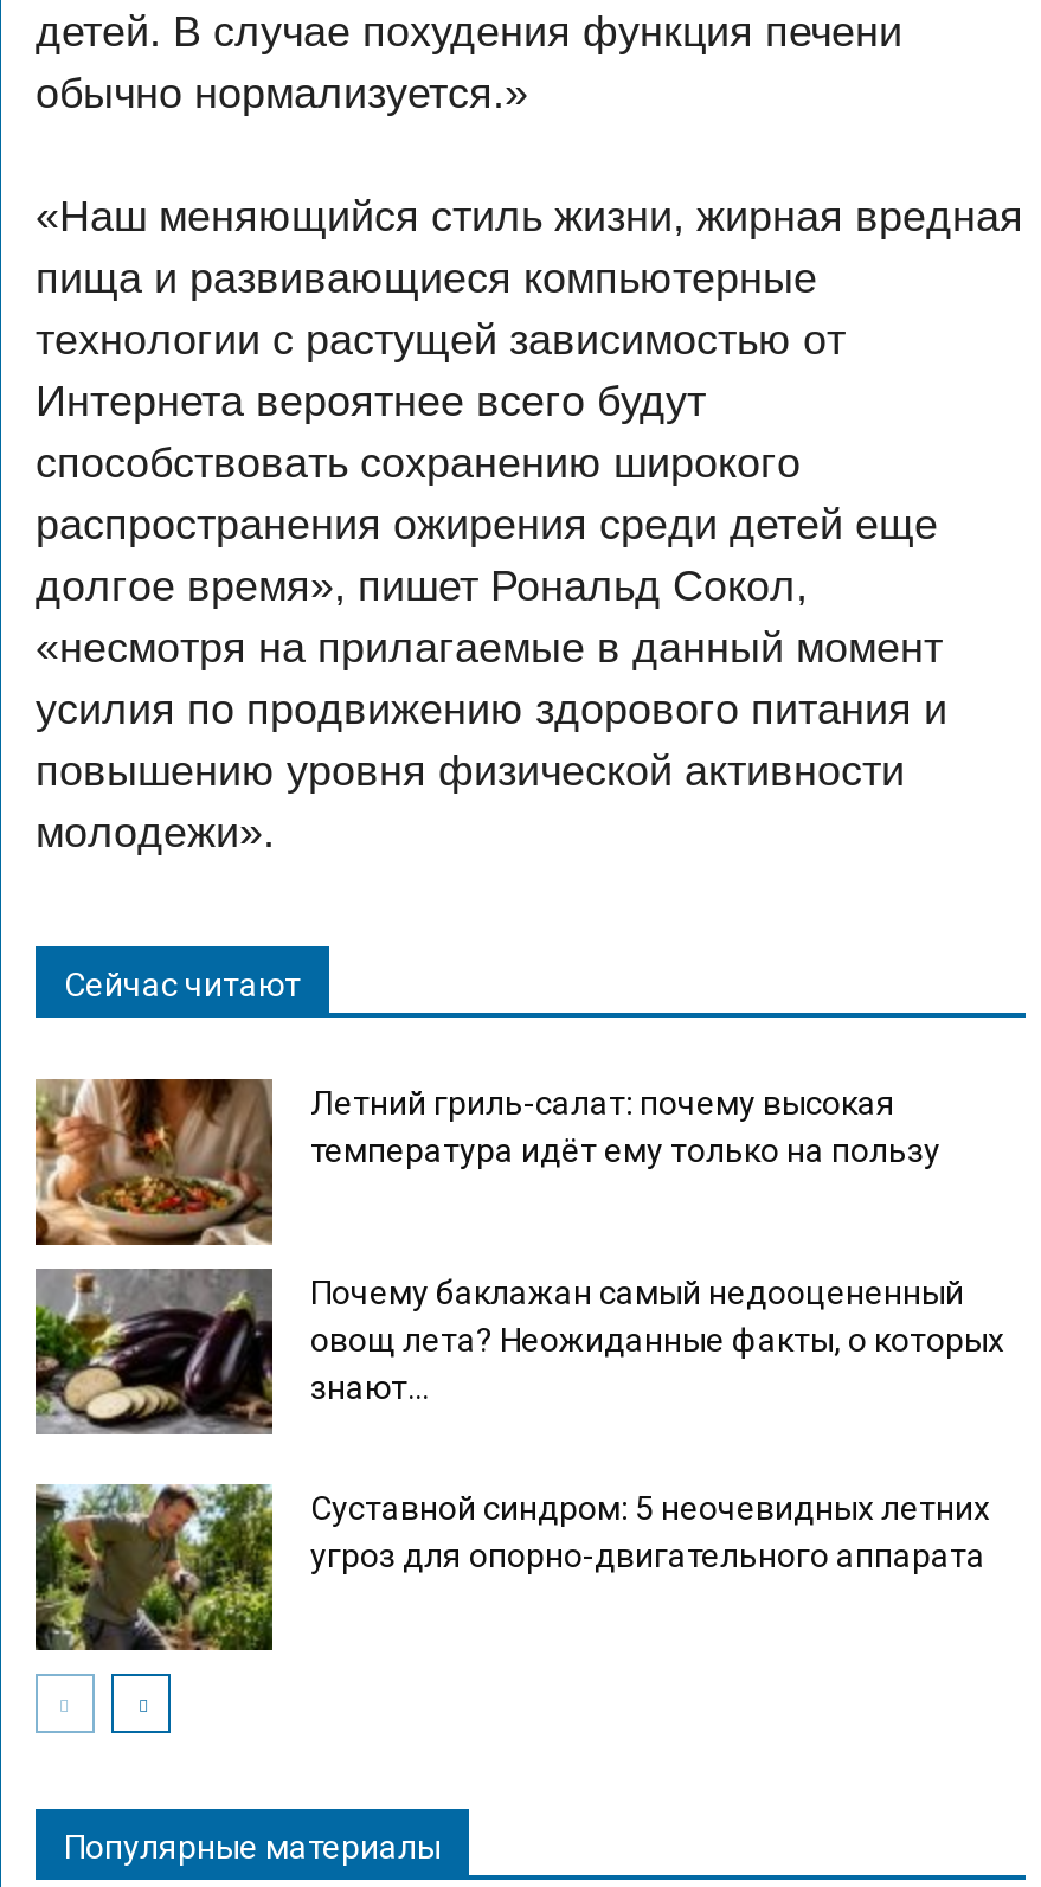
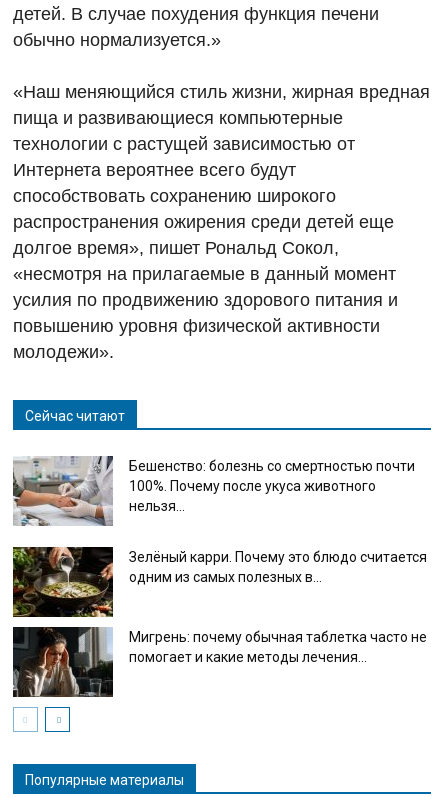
[33,1078,940,1246] [image] | Летний гриль-салат: почему высокая | температура идёт ему только на пользу -> [12,455,415,526] [image] | Бешенство: болезнь со смертностью почти | 100%. Почему после укуса животного | нельзя...
[33,1267,1004,1462] [image] | Почему баклажан самый недооцененный | овощ лета? Неожиданные факты, о которых | знают... -> [12,536,427,618] [image] | Зелёный карри. Почему это блюдо считается | одним из самых полезных в...
[36,1483,990,1651] [image] | Суставной синдром: 5 неочевидных летних | угроз для опорно-двигательного аппарата -> [13,626,427,697] [image] | Мигрень: почему обычная таблетка часто не | помогает и какие методы лечения...

